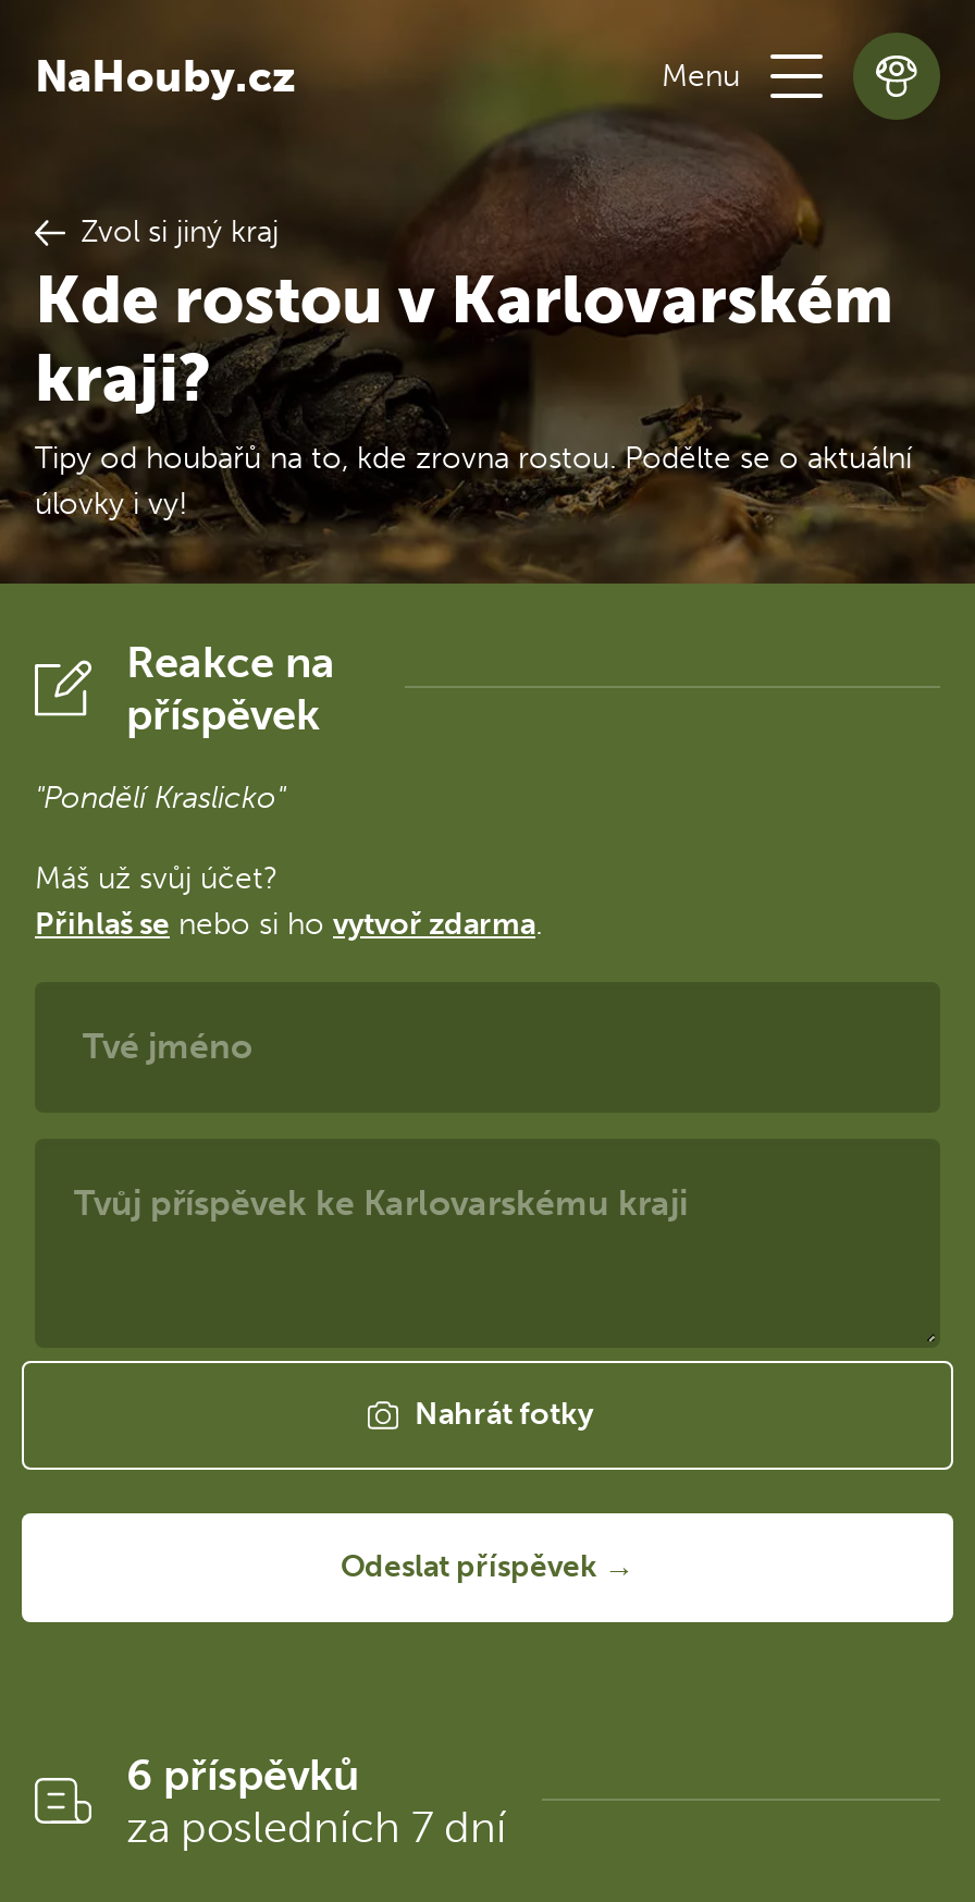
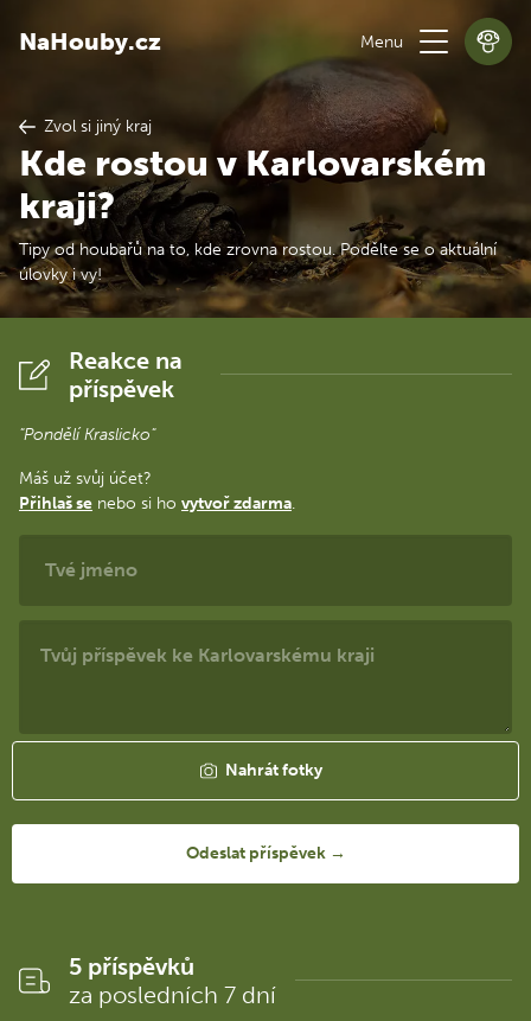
[126,1747,359,1800] 6 příspěvků -> [69,952,194,980] 5 příspěvků

